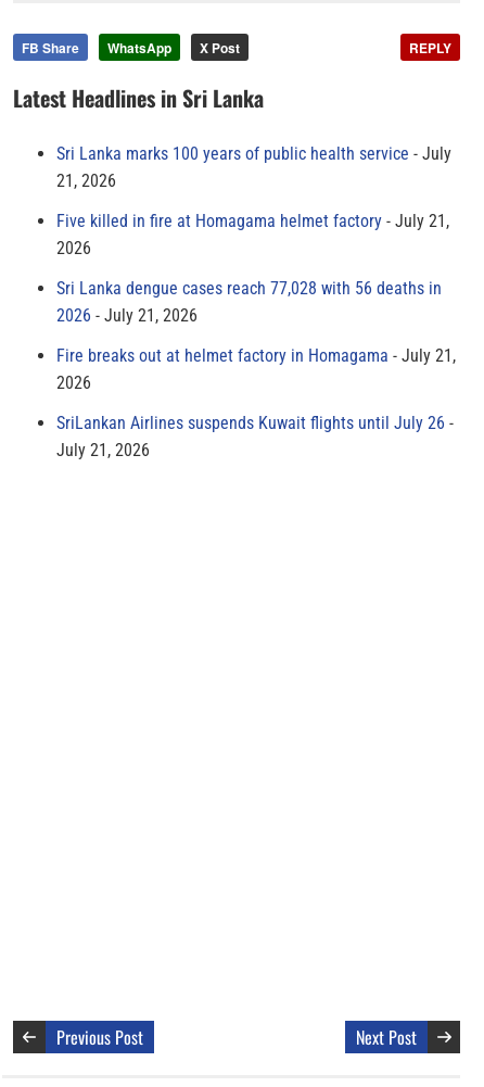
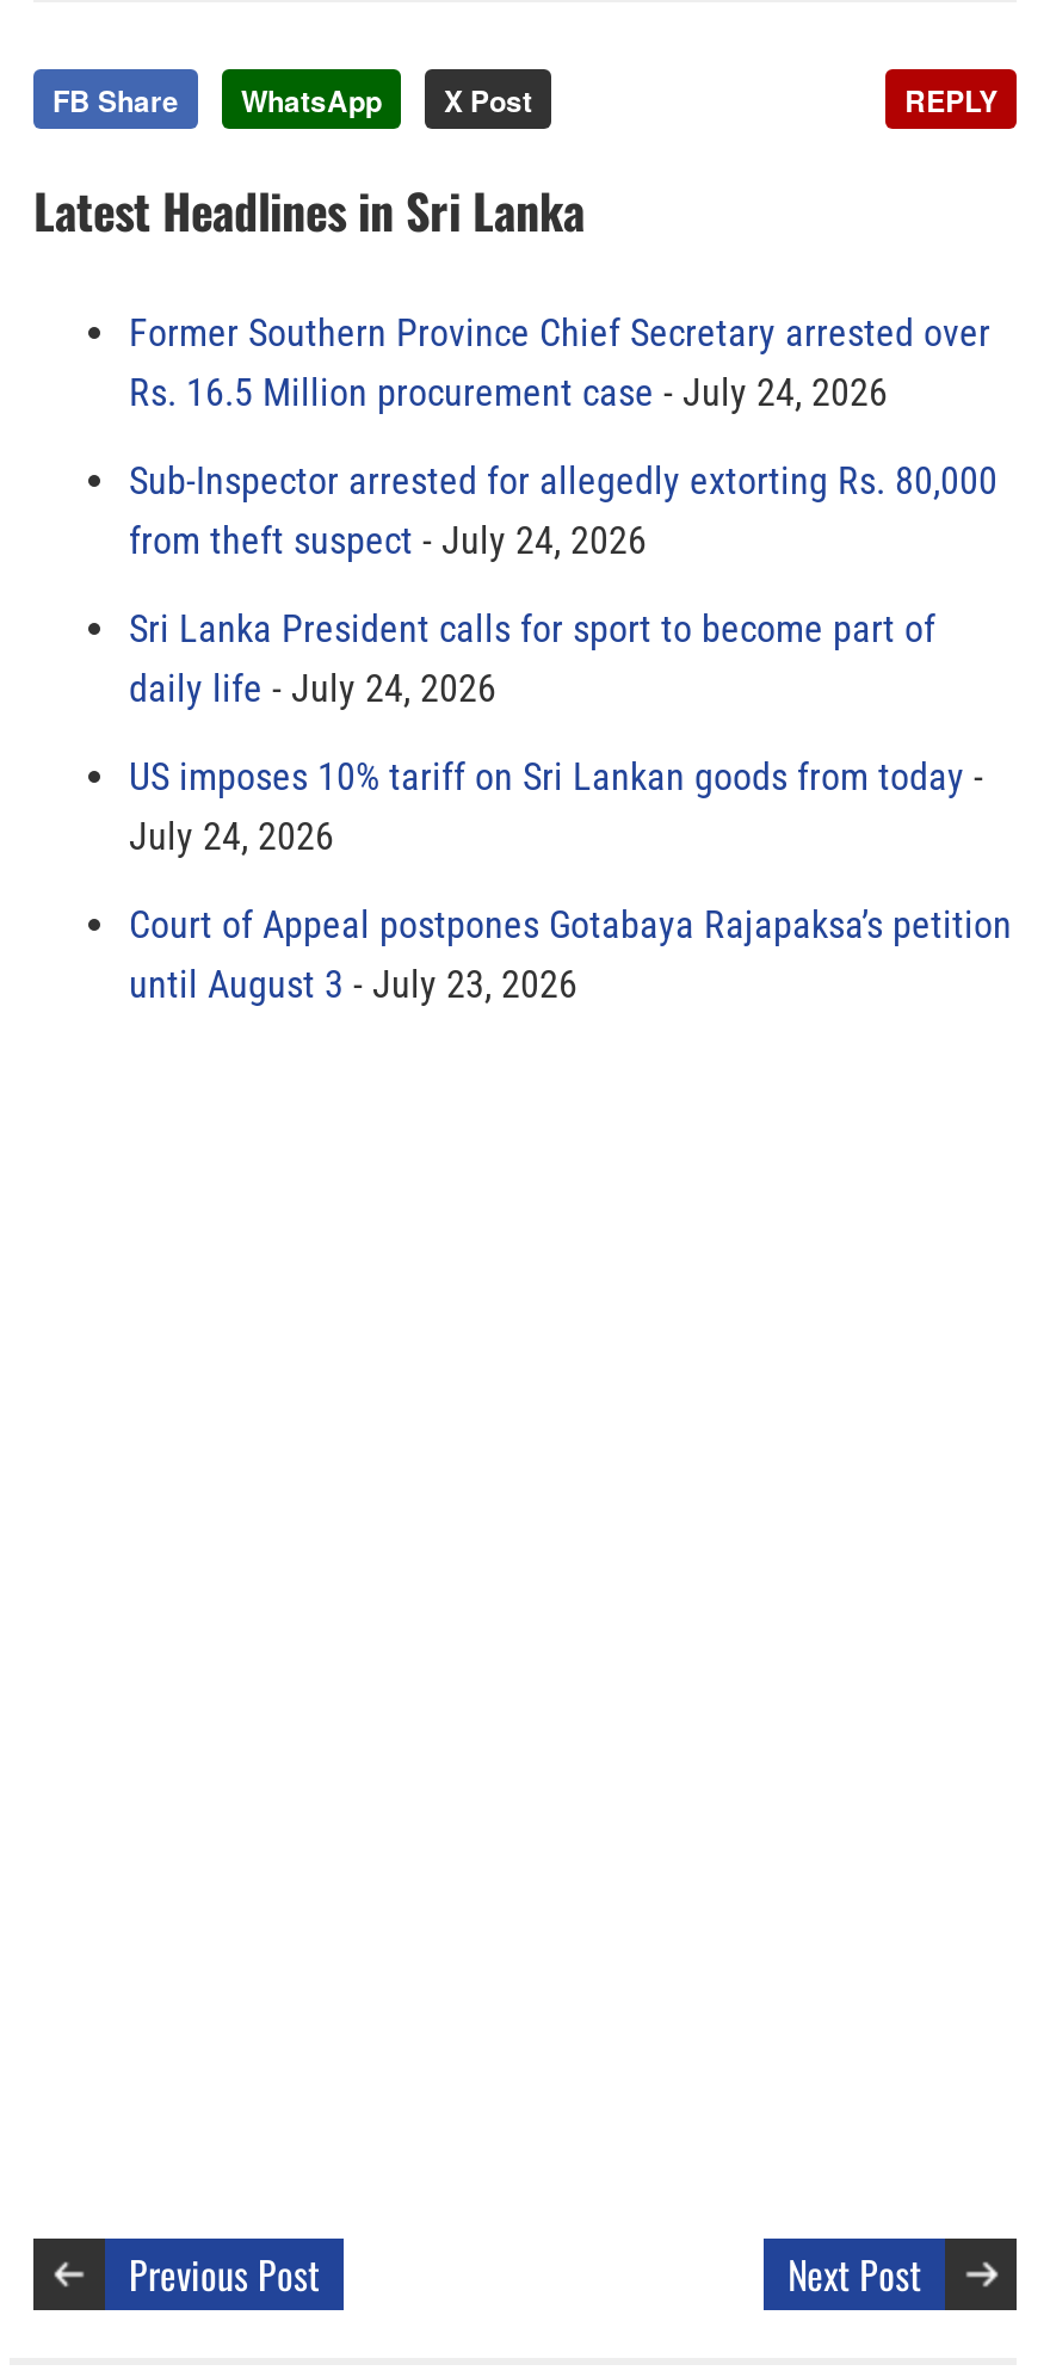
[56,143,451,191] Sri Lanka marks 100 years of public health service | July | 21, 2026 -> [129,310,990,415] Former Southern Province Chief Secretary arrested over | Rs. 16.5 Million procurement case | July 24, 2026
[56,210,449,258] Five killed in fire at Homagama helmet factory | July 21, | 2026 -> [129,458,997,563] Sub-Inspector arrested for allegedly extorting Rs. 80,000 | from theft suspect | July 24, 2026
[56,278,442,326] Sri Lanka dengue cases reach 77,028 with 56 deaths in | 2026 | July 21, 2026 -> [129,606,935,711] Sri Lanka President calls for sport to become part of | daily life | July 24, 2026
[56,345,456,393] Fire breaks out at helmet factory in Homagama | July 21, | 2026 -> [129,754,964,859] US imposes 10% tariff on Sri Lankan goods from today | July 24, 2026
[56,412,445,460] SriLankan Airlines suspends Kuwait flights until July 26 | July 21, 2026 -> [129,902,1012,1007] Court of Appeal postpones Gotabaya Rajapaksa’s petition | until August 3 | July 23, 2026

